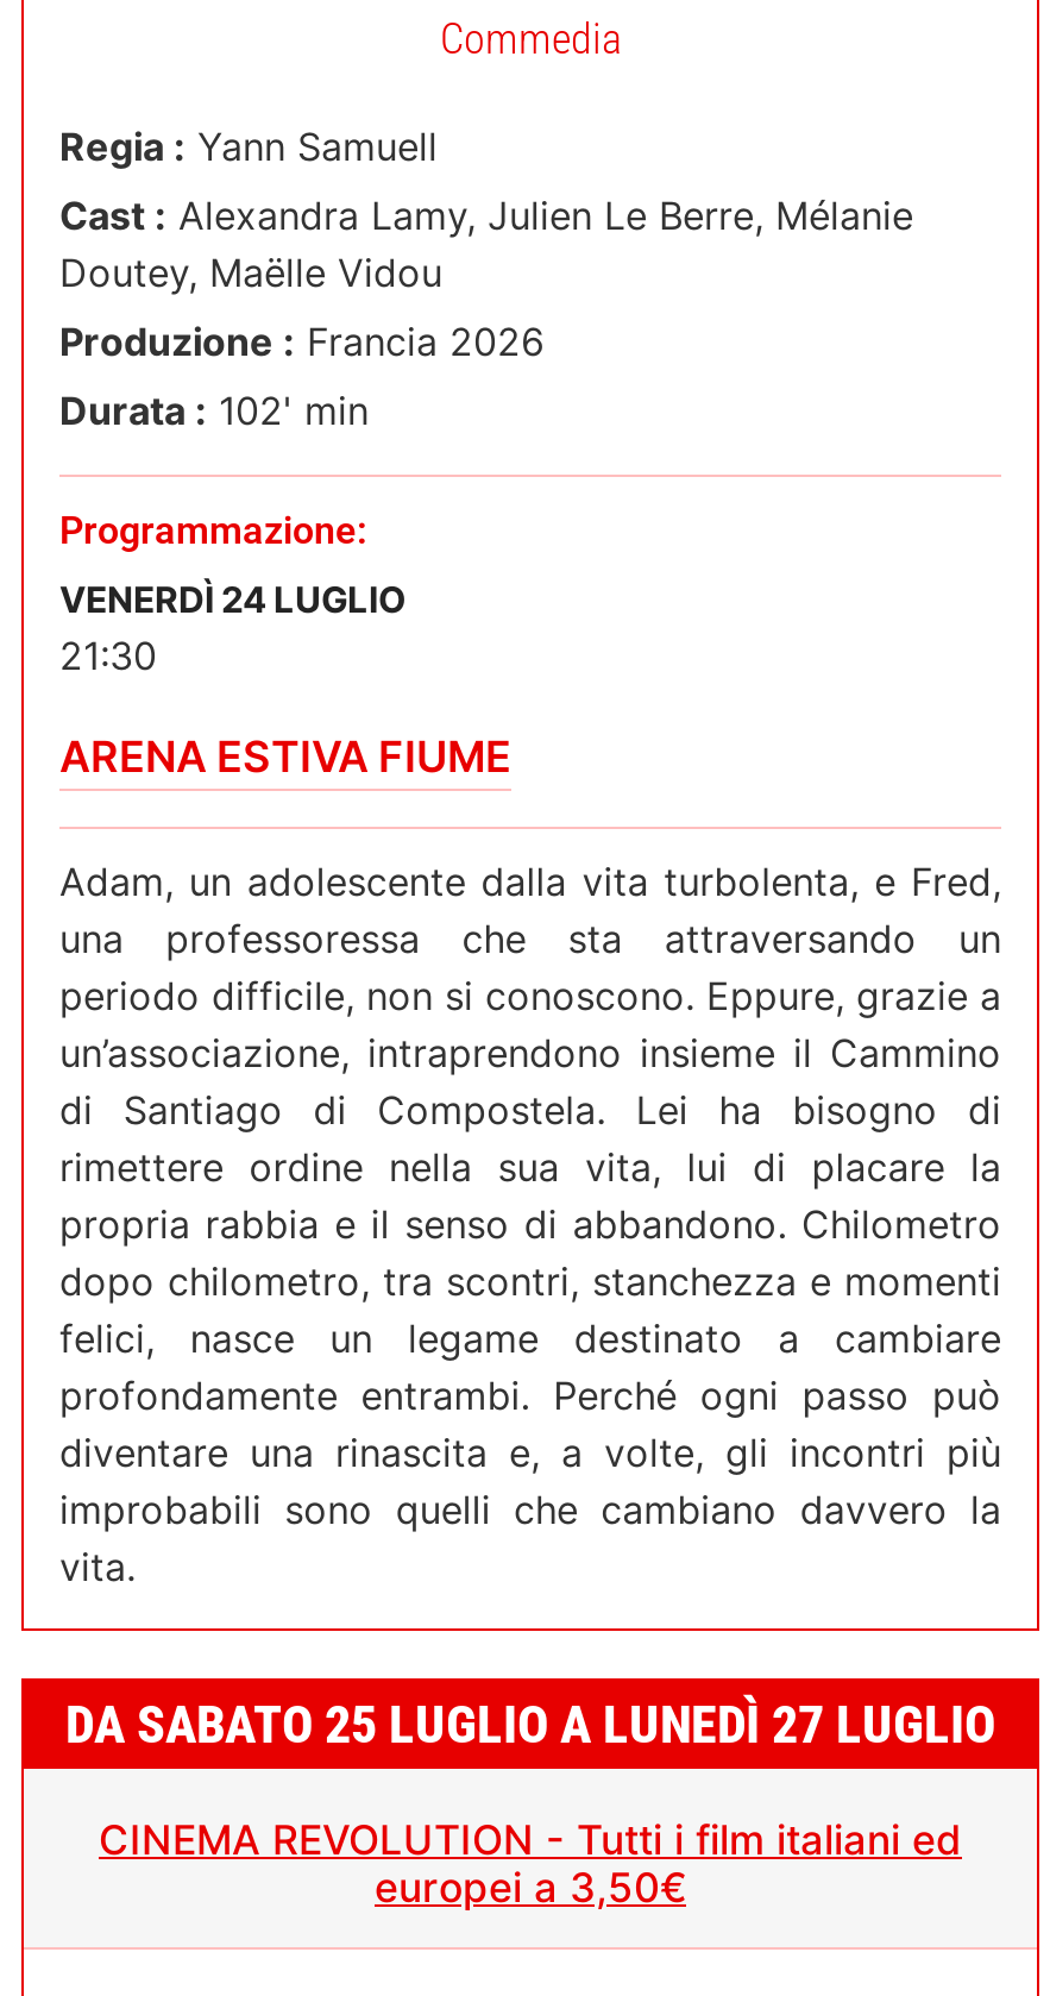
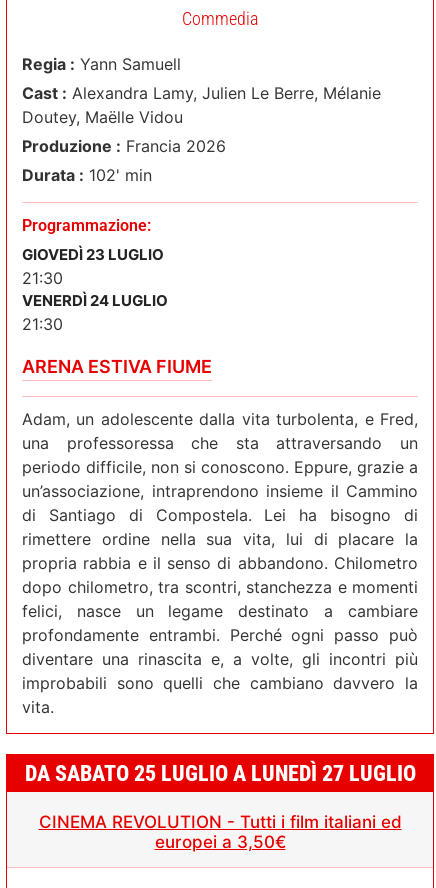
none -> [22,245,164,288] GIOVEDÌ 23 LUGLIO | 21:30

